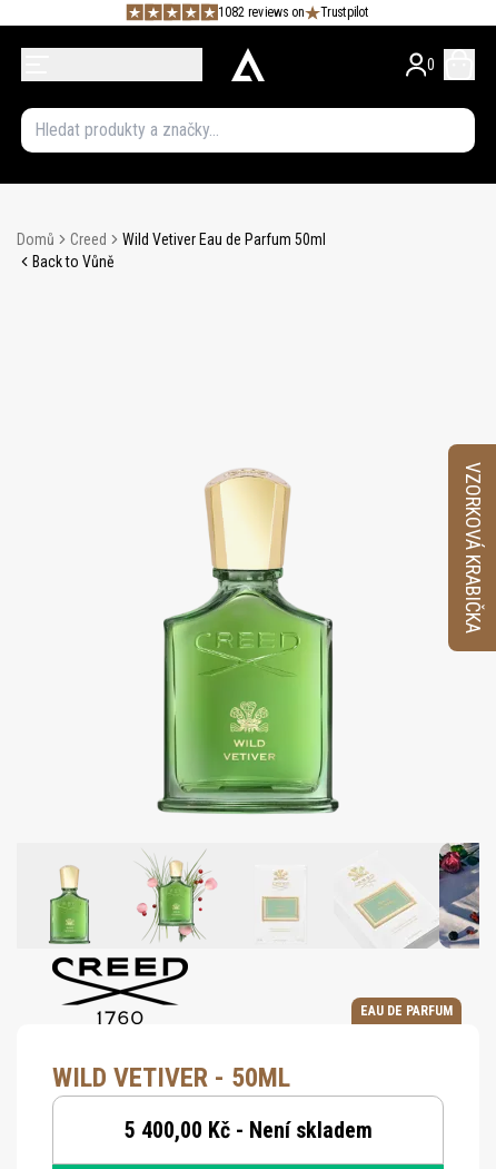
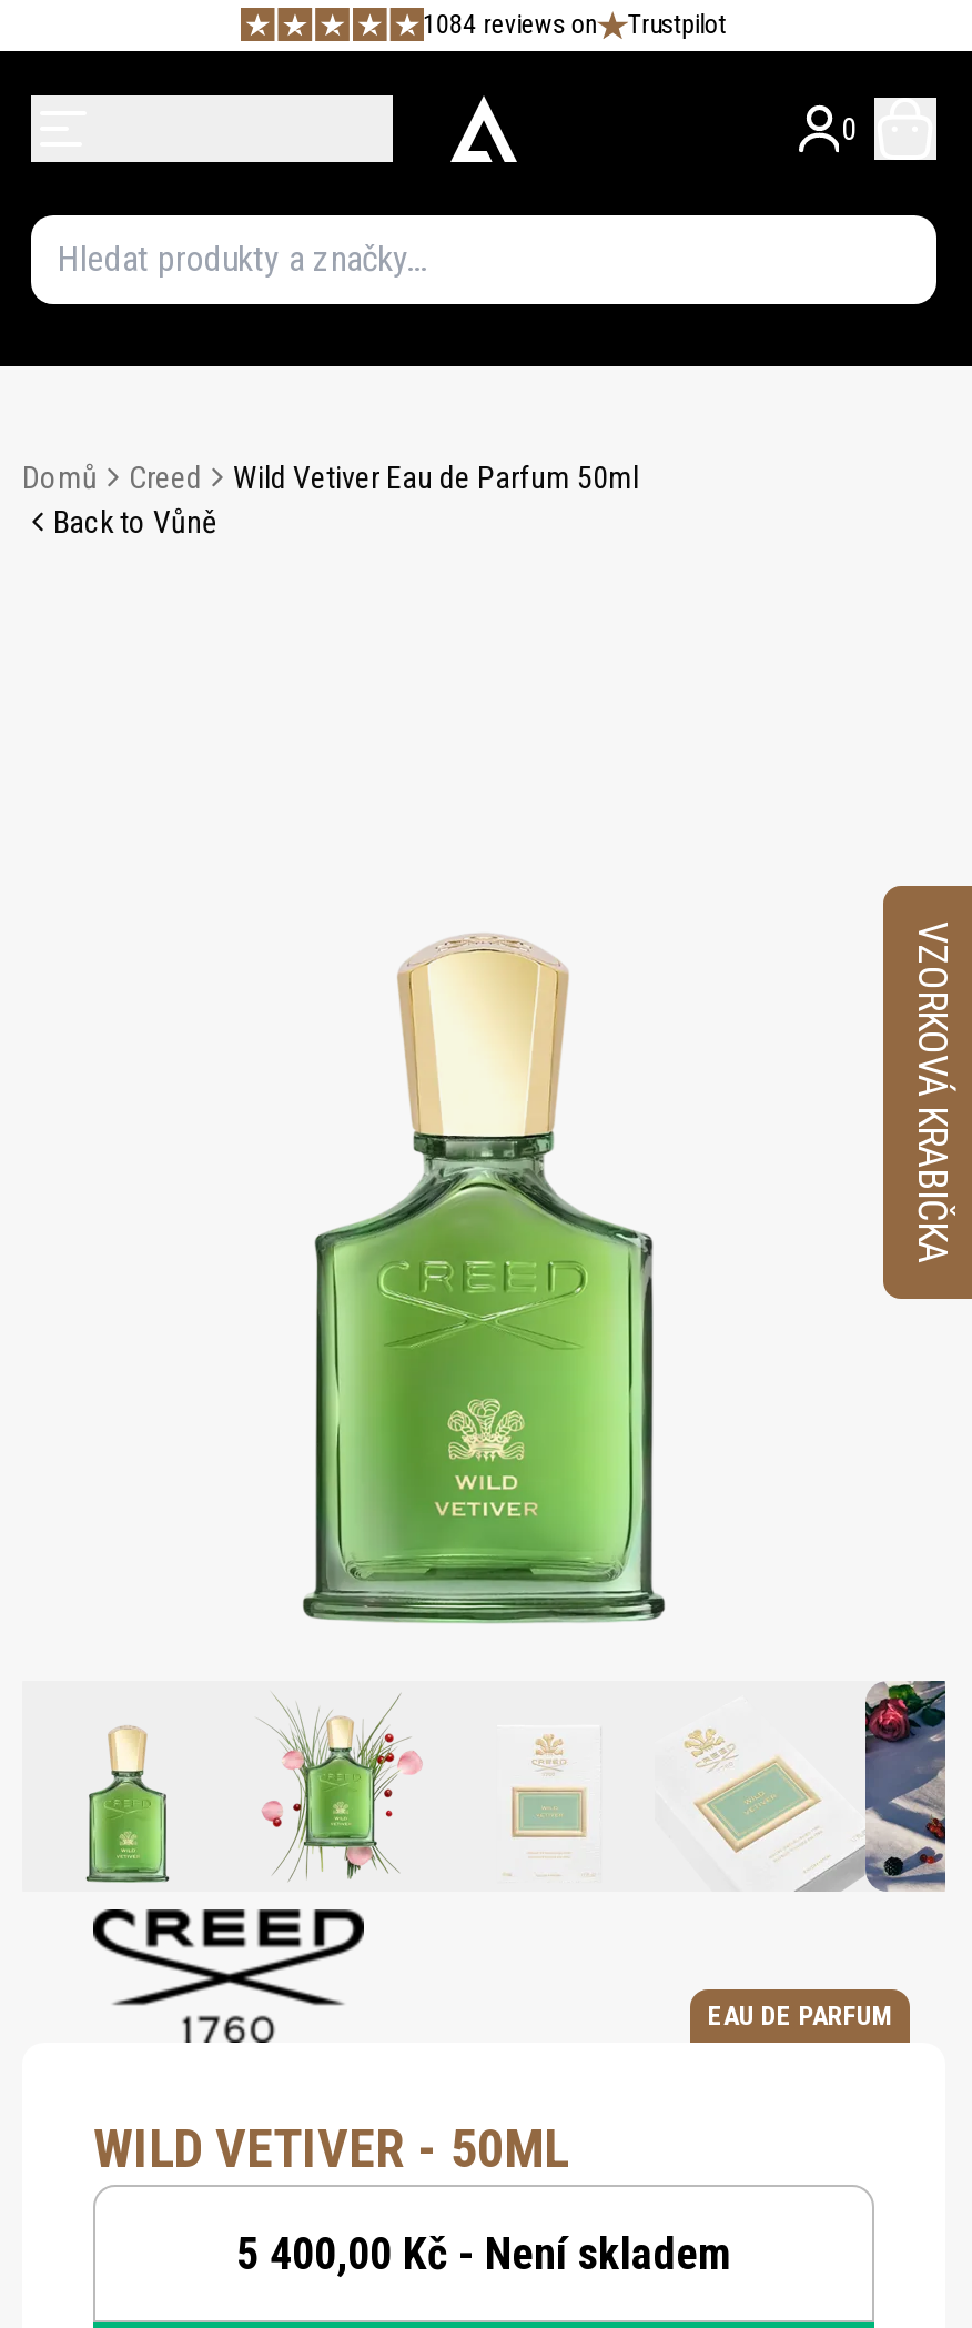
[218,4,369,20] 1082 reviews on Trustpilot -> [423,8,726,40] 1084 reviews on Trustpilot

